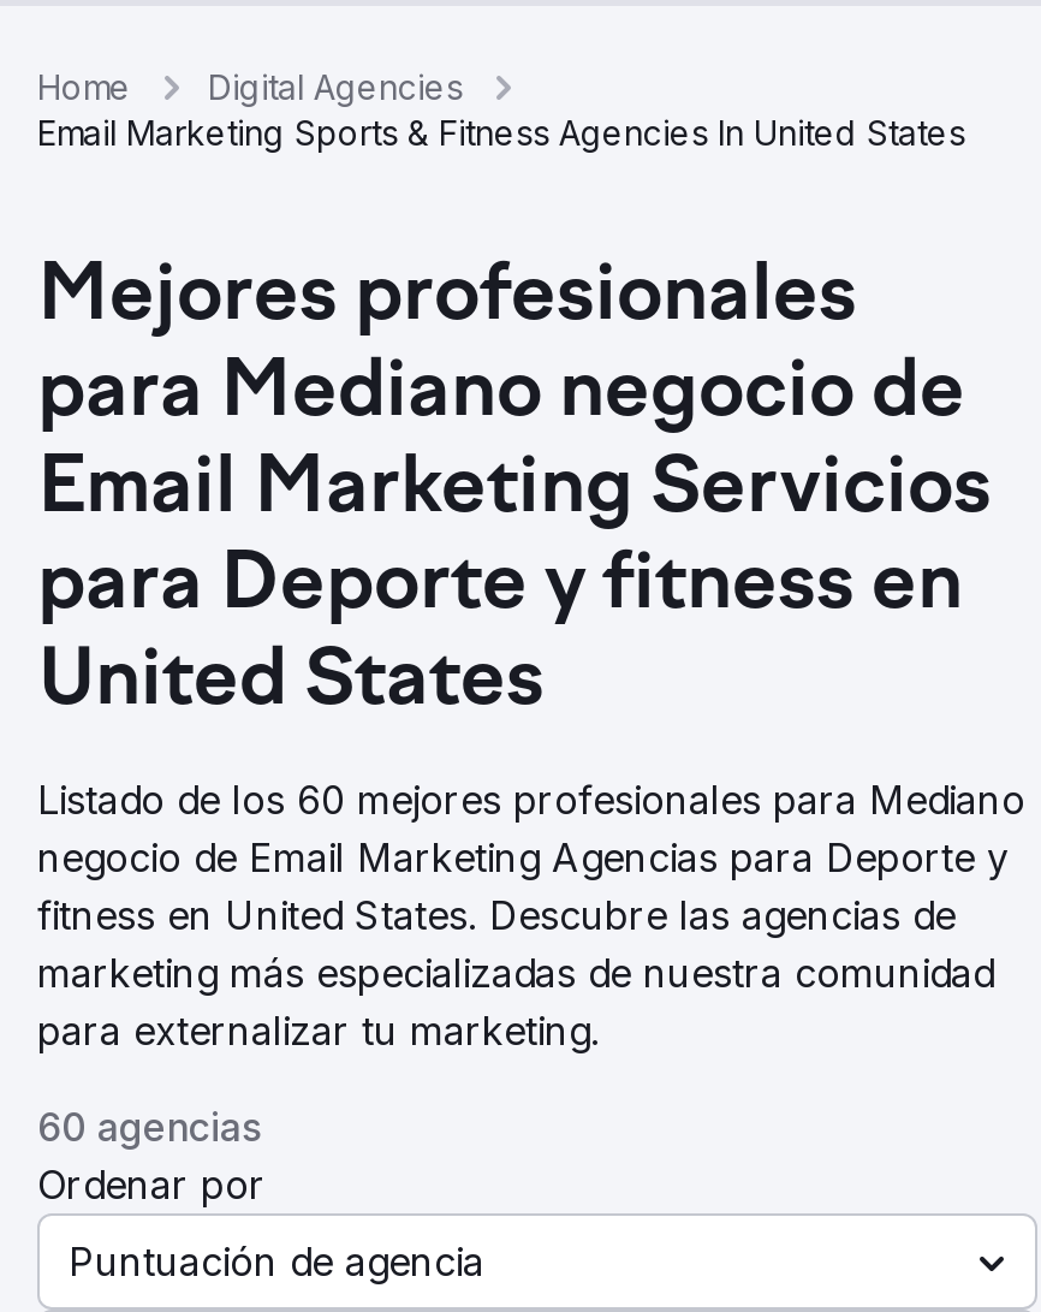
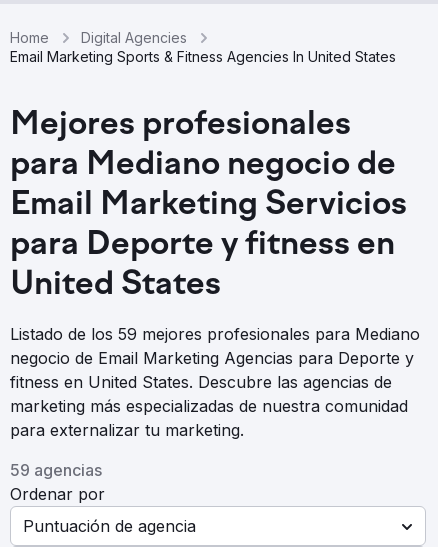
[37,776,1025,824] Listado de los 60 mejores profesionales para Mediano -> [10,324,420,344] Listado de los 59 mejores profesionales para Mediano
[37,1103,261,1151] 60 agencias -> [10,460,102,480] 59 agencias

